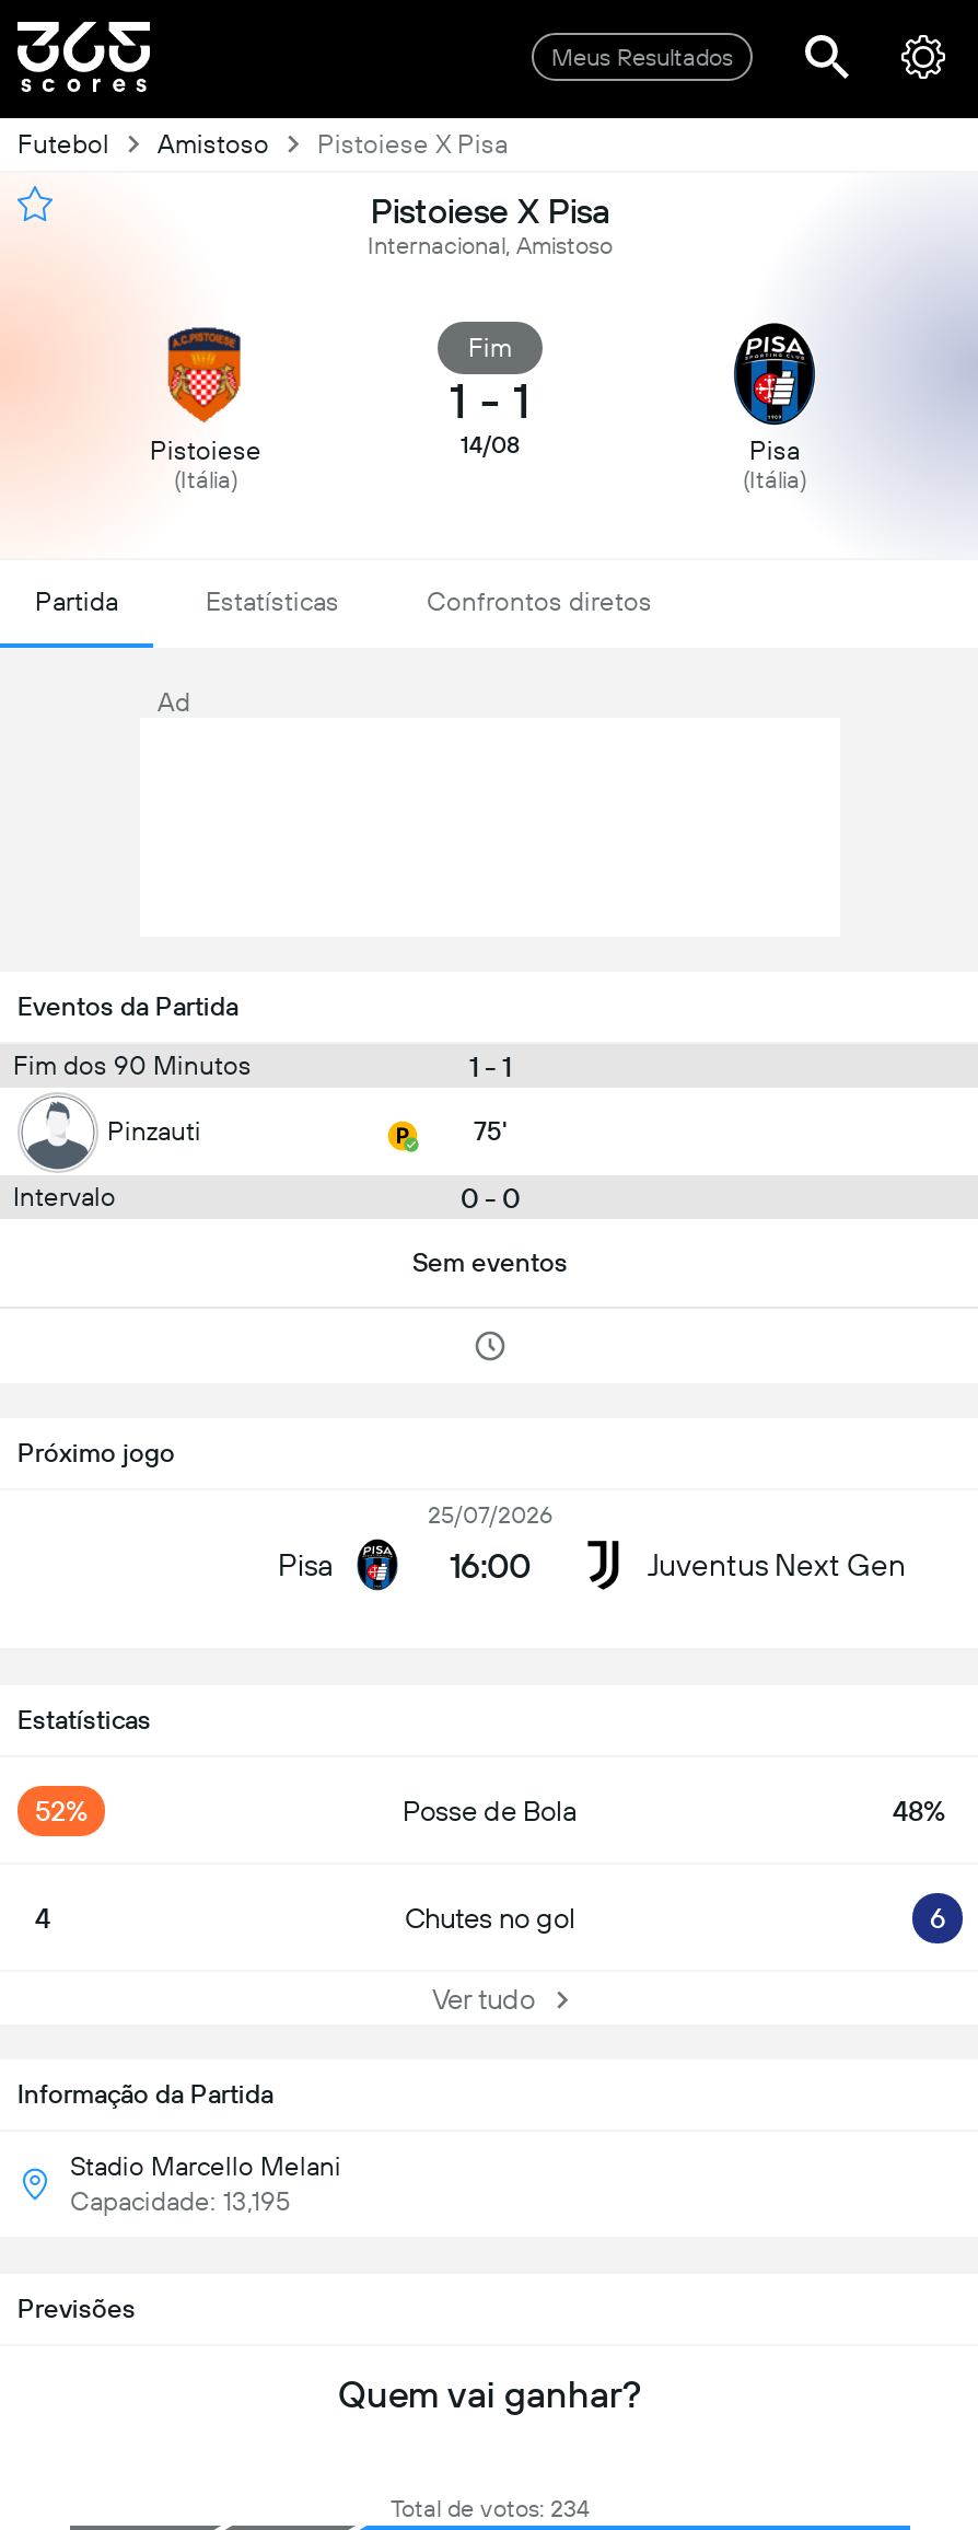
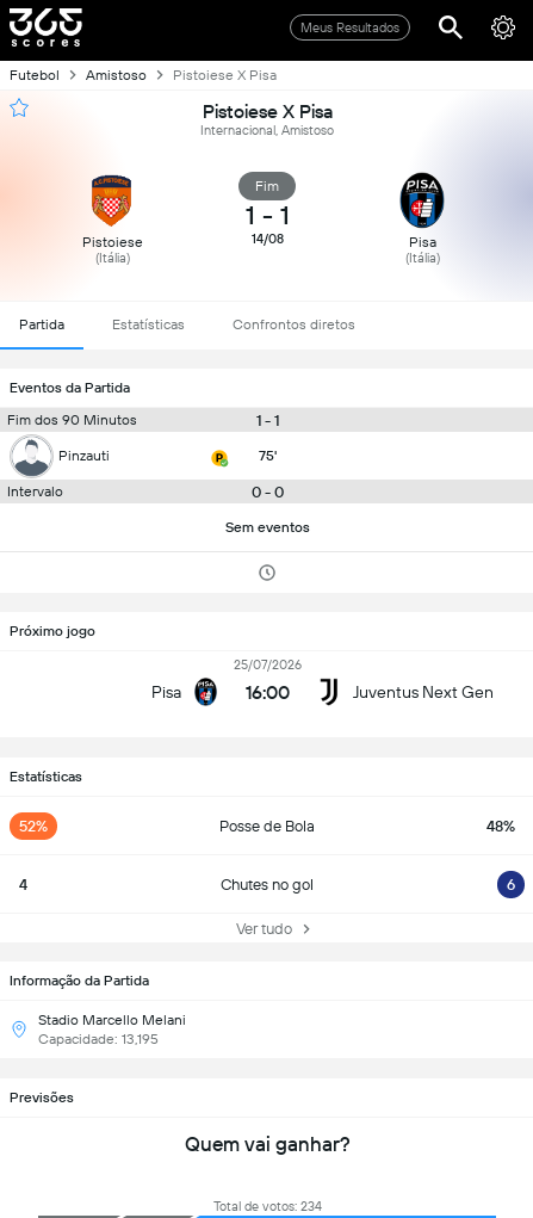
[158,687,190,718] Ad -> none

